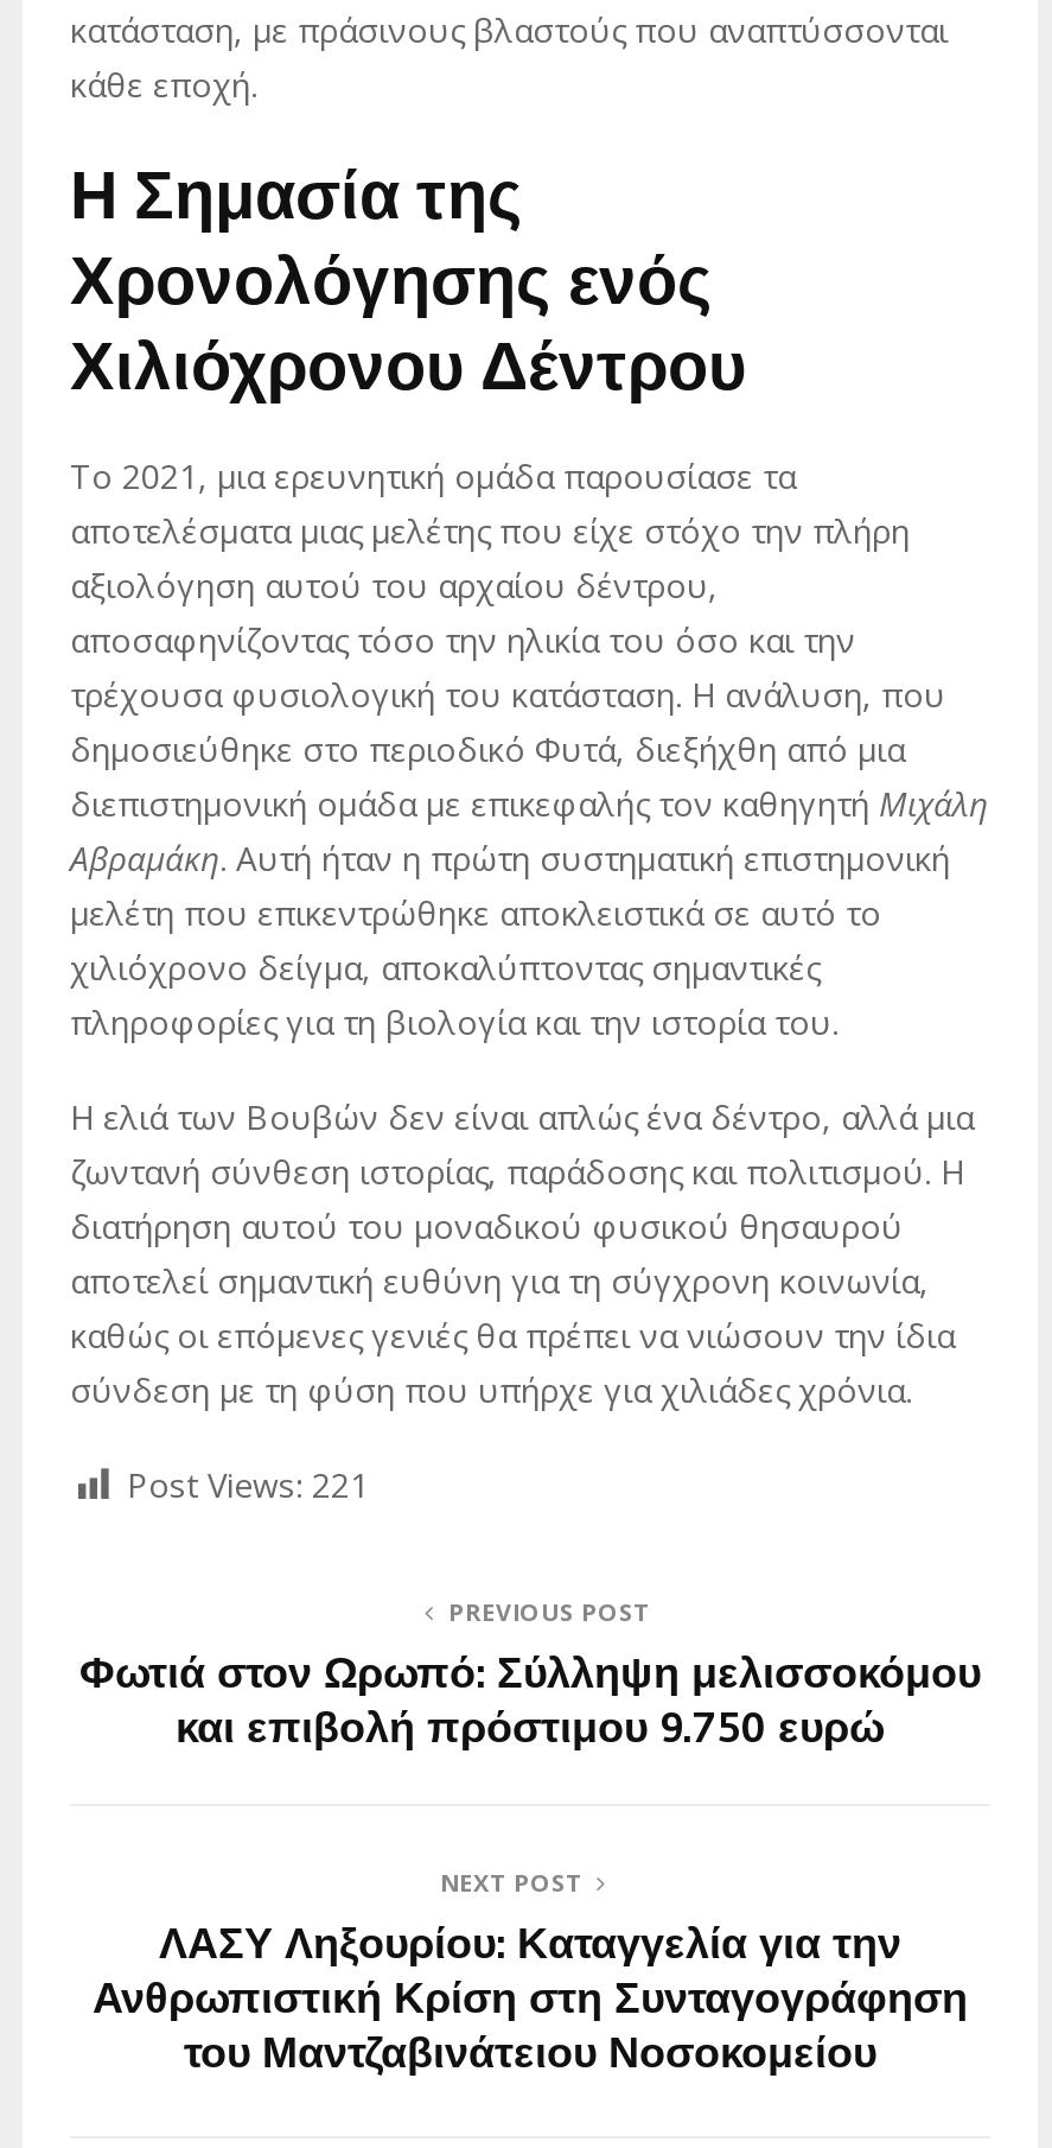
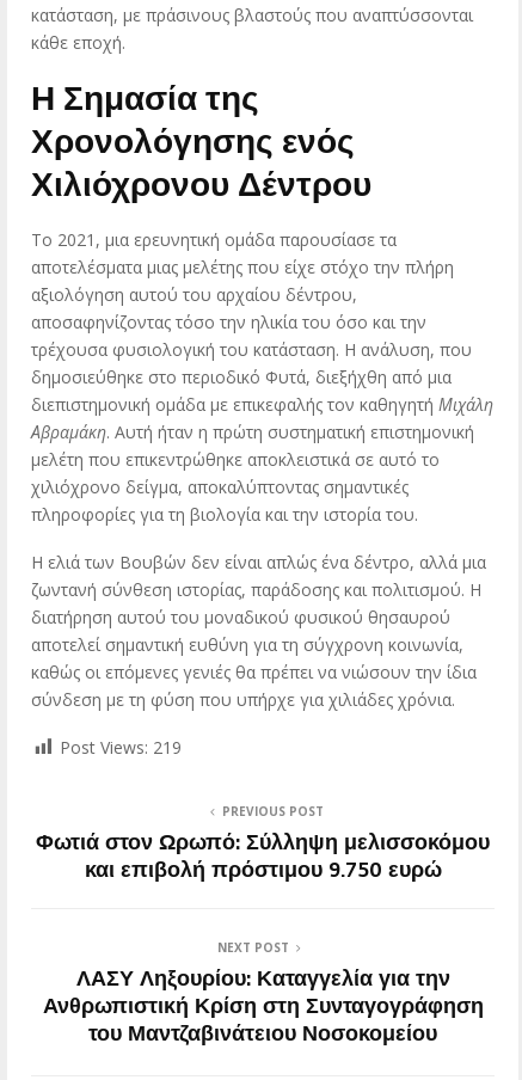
[127,1462,369,1507] Post Views: 221 -> [60,736,182,759] Post Views: 219

